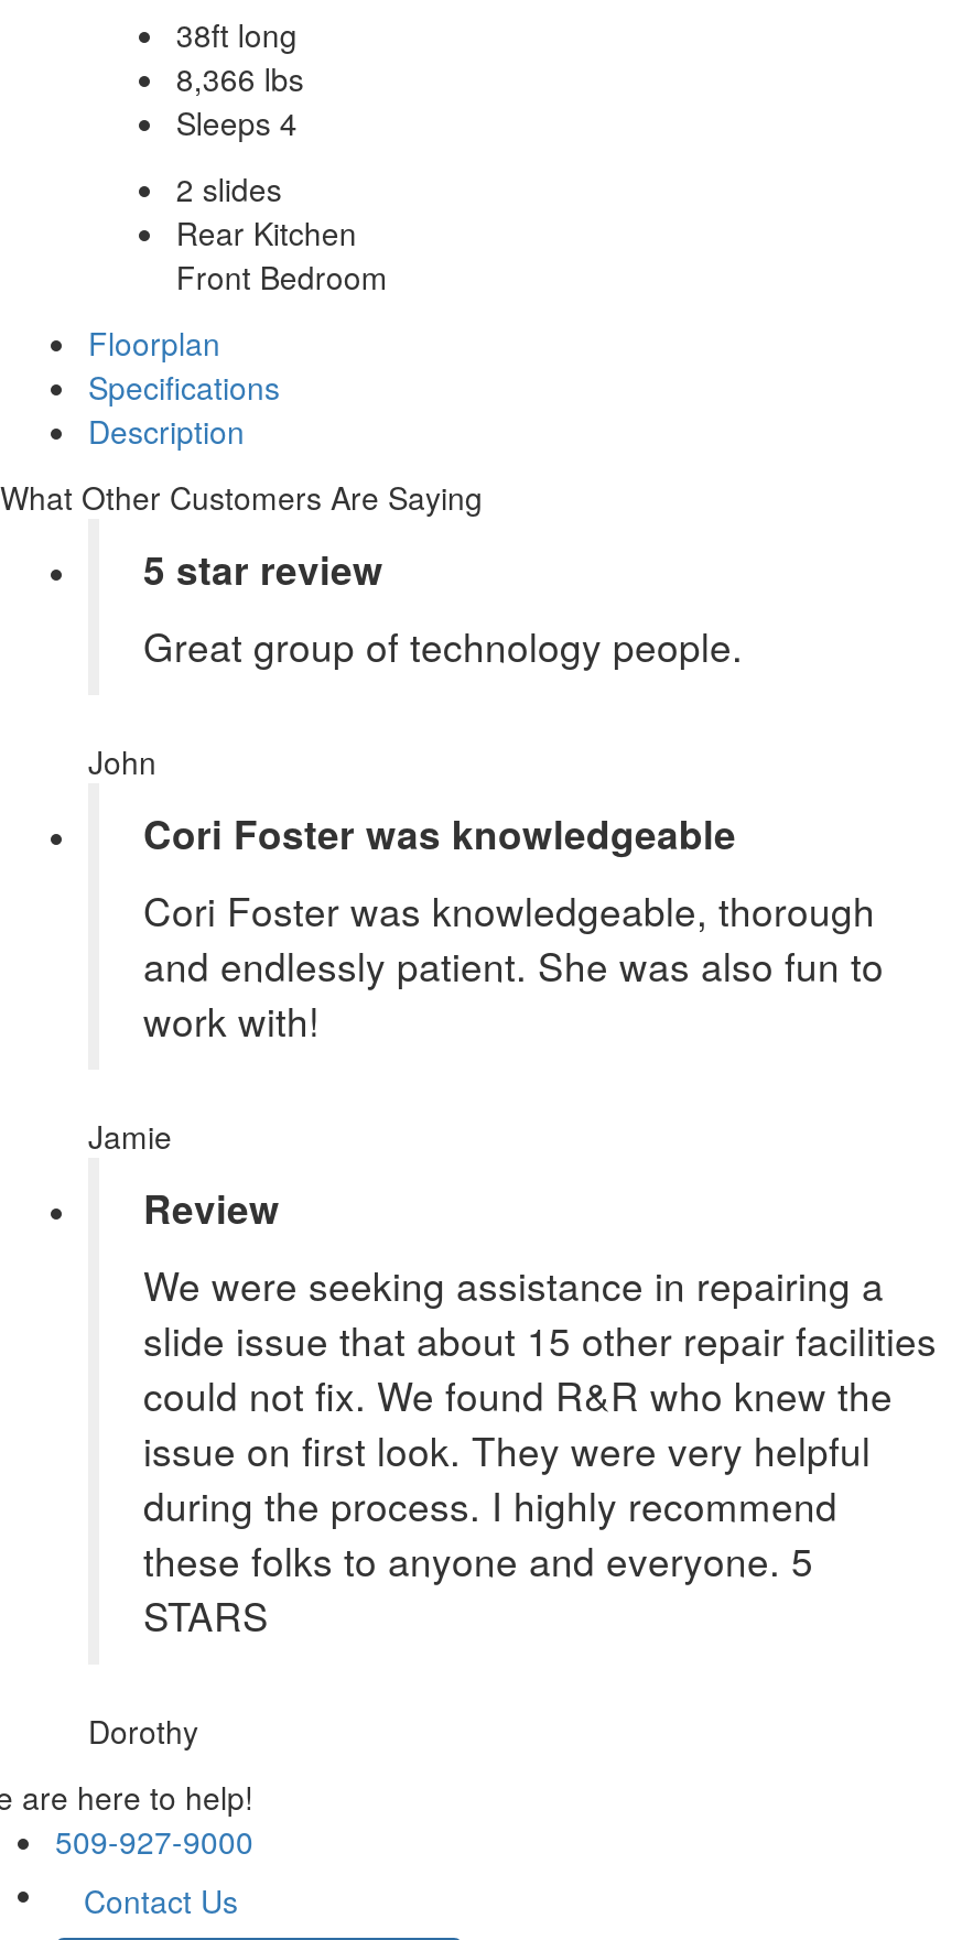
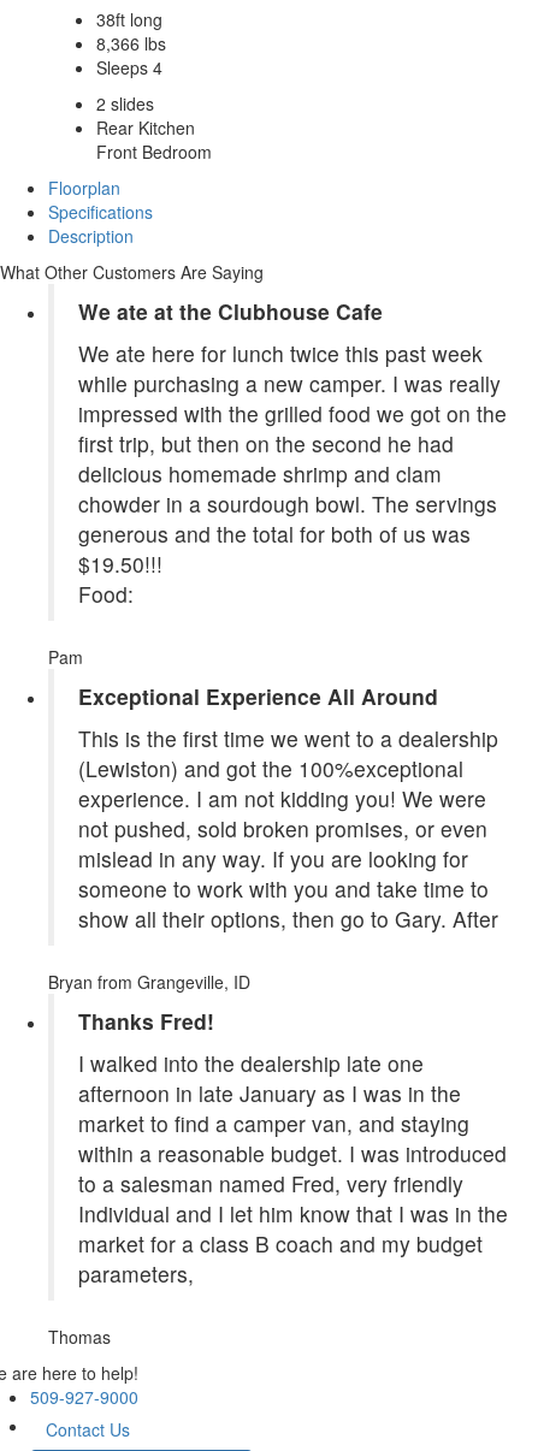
[143,540,743,672] 5 star review | Great group of technology people. -> [78,296,507,608] We ate at the Clubhouse Cafe | We ate here for lunch twice this past week | while purchasing a new camper. I was really | impressed with the grilled food we got on the | first trip, but then on the second he had | delicious homemade shrimp and clam | chowder in a sourdough bowl. The servings | generous and the total for both of us was | $19.50!!! | Food:
[88,739,884,1047] John | Cori Foster was knowledgeable | Cori Foster was knowledgeable, thorough | and endlessly patient. She was also fun to | work with! -> [48,645,498,933] Pam | Exceptional Experience All Around | This is the first time we went to a dealership | (Lewiston) and got the 100%exceptional | experience. I am not kidding you! We were | not pushed, sold broken promises, or even | mislead in any way. If you are looking for | someone to work with you and take time to | show all their options, then go to Gary. After
[88,1113,937,1642] Jamie | Review | We were seeking assistance in repairing a | slide issue that about 15 other repair facilities | could not fix. We found R&R who knew the | issue on first look. They were very helpful | during the process. I highly recommend | these folks to anyone and everyone. 5 | STARS -> [48,969,508,1288] Bryan from Grangeville, ID | Thanks Fred! | I walked into the dealership late one | afternoon in late January as I was in the | market to find a camper van, and staying | within a reasonable budget. I was introduced | to a salesman named Fred, very friendly | Individual and I let him know that I was in the | market for a class B coach and my budget | parameters,
[88,1708,198,1752] Dorothy -> [48,1324,111,1348] Thomas

